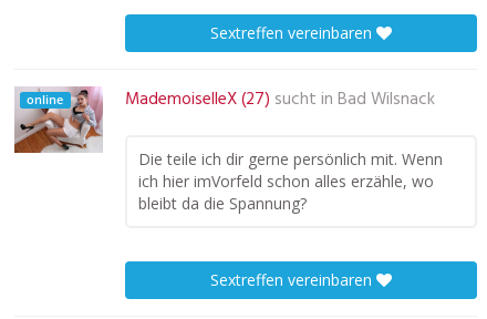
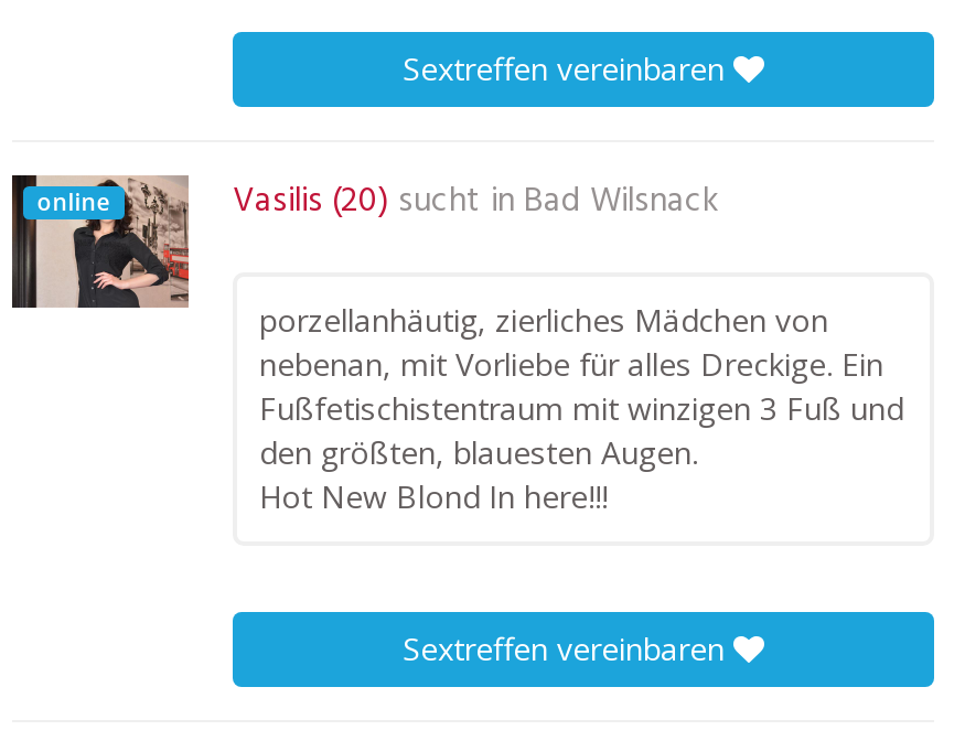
[13,86,435,153] [image] | MademoiselleX (27) sucht in Bad Wilsnack -> [10,173,718,308] [image] | Vasilis (20) sucht in Bad Wilsnack
[138,148,443,213] Die teile ich dir gerne persönlich mit. Wenn | ich hier imVorfeld schon alles erzähle, wo | bleibt da die Spannung? -> [259,298,903,516] porzellanhäutig, zierliches Mädchen von | nebenan, mit Vorliebe für alles Dreckige. Ein | Fußfetischistentraum mit winzigen 3 Fuß und | den größten, blauesten Augen. | Hot New Blond In here!!!

